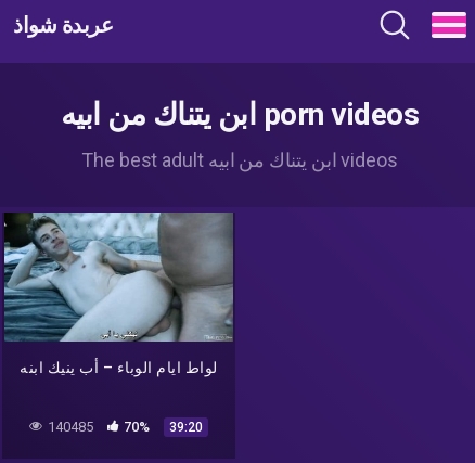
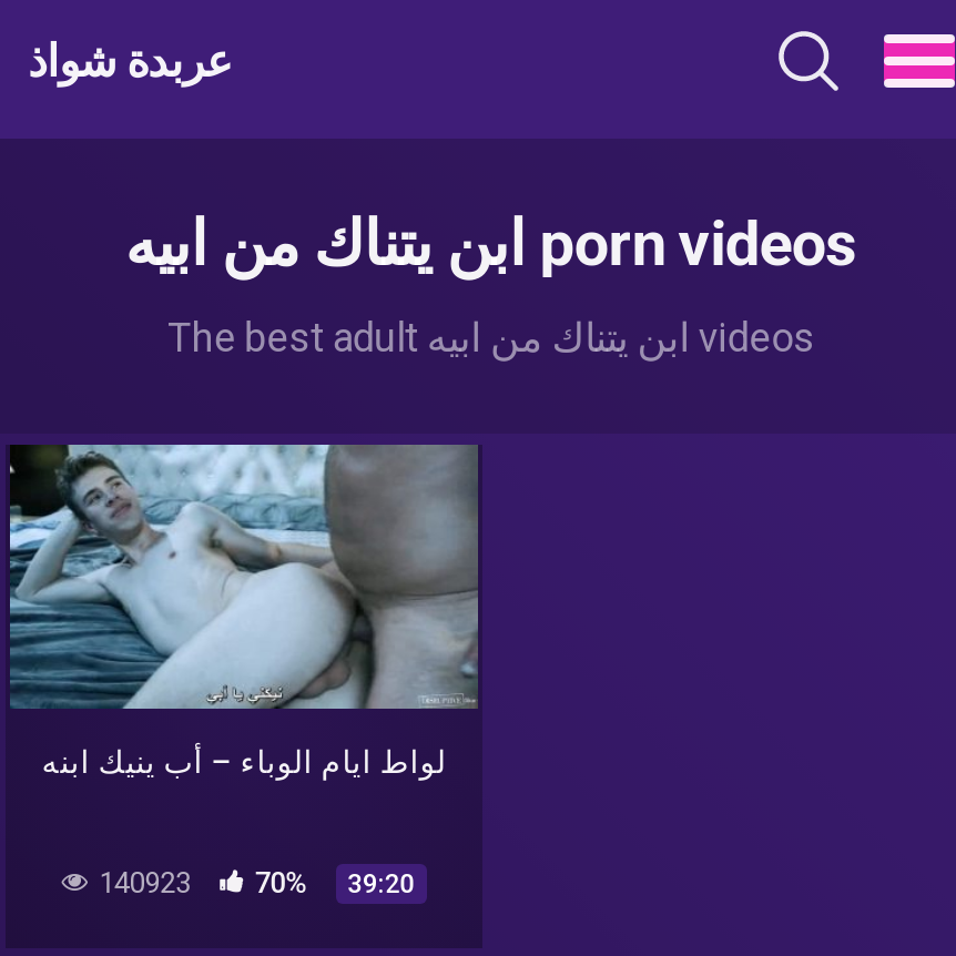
[45,419,202,435] 140485 70% 39:20 -> [92,866,415,900] 140923 70% 39:20

